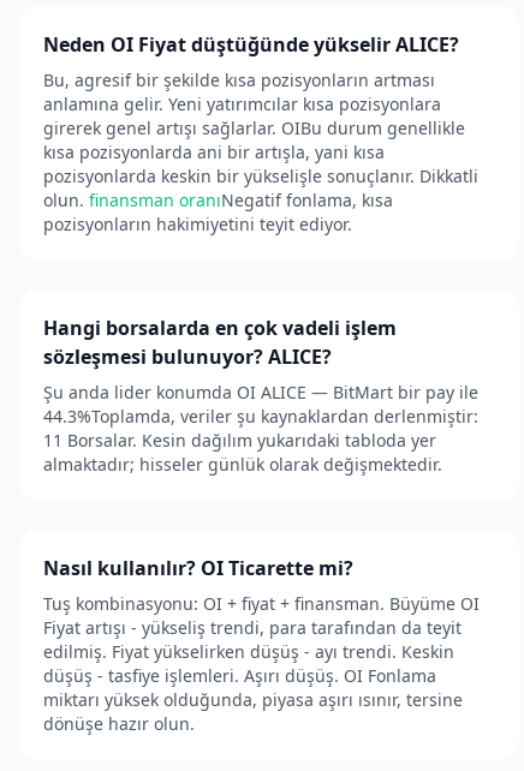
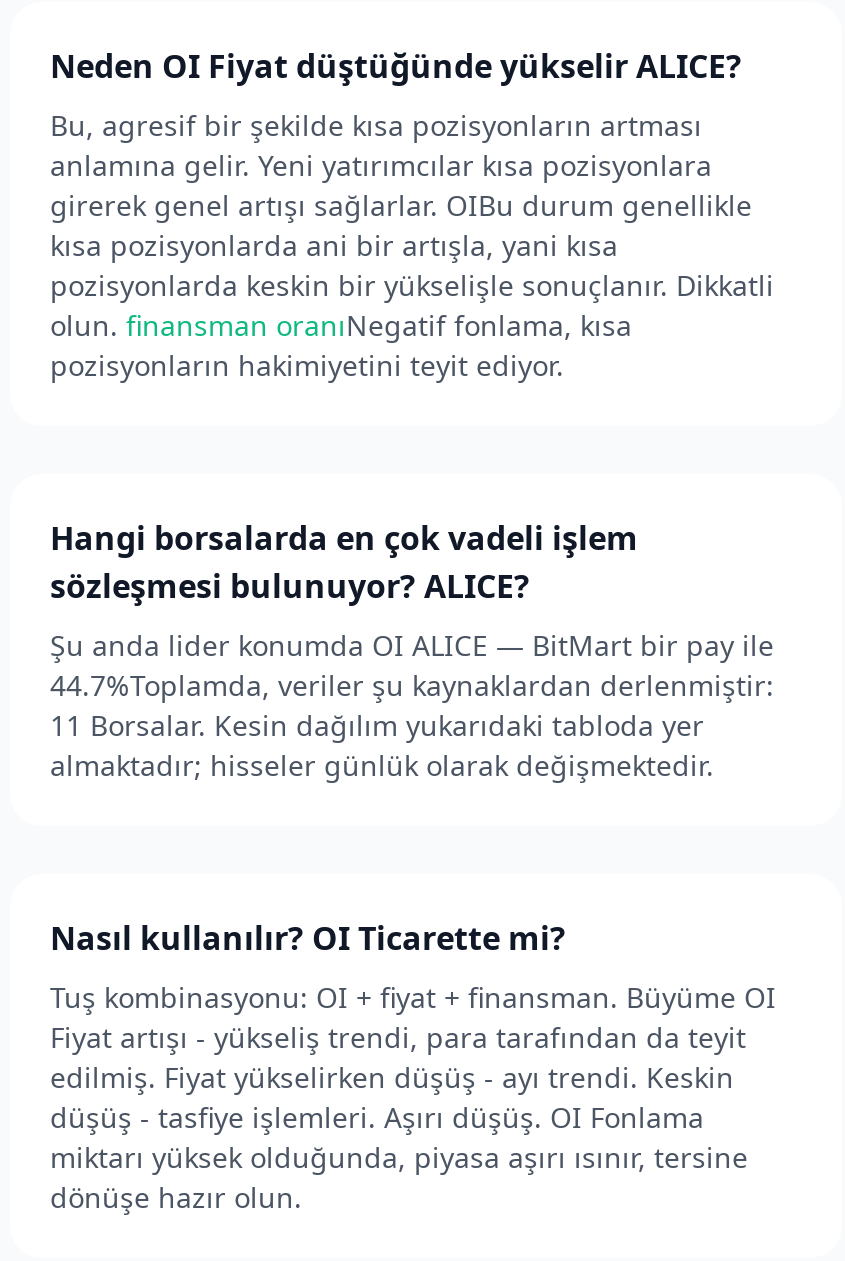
[43,405,478,428] 44.3%Toplamda, veriler şu kaynaklardan derlenmiştir: -> [50,666,774,704] 44.7%Toplamda, veriler şu kaynaklardan derlenmiştir:

